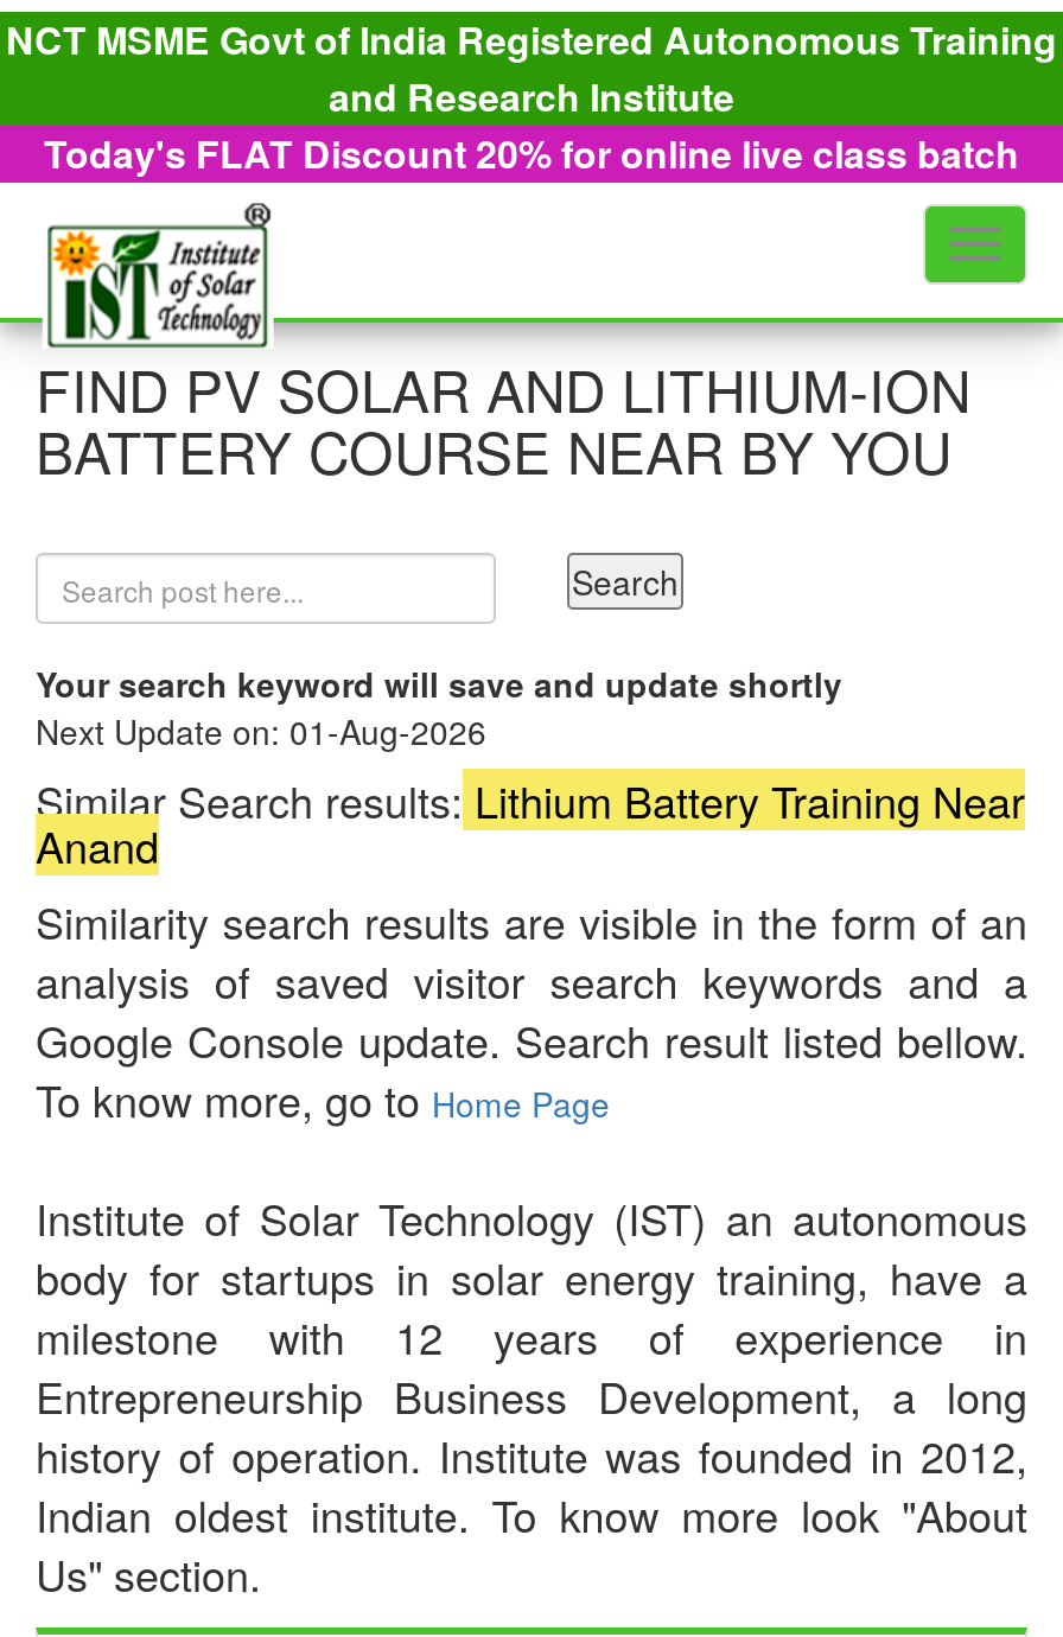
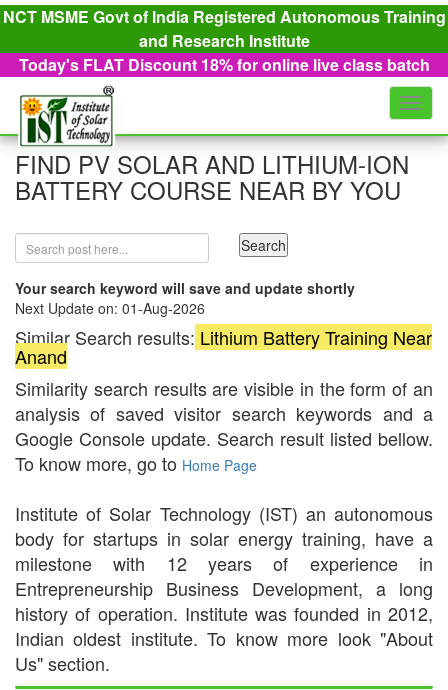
[44,126,1019,180] Today's FLAT Discount 20% for online live class batch -> [18,53,429,76] Today's FLAT Discount 18% for online live class batch

